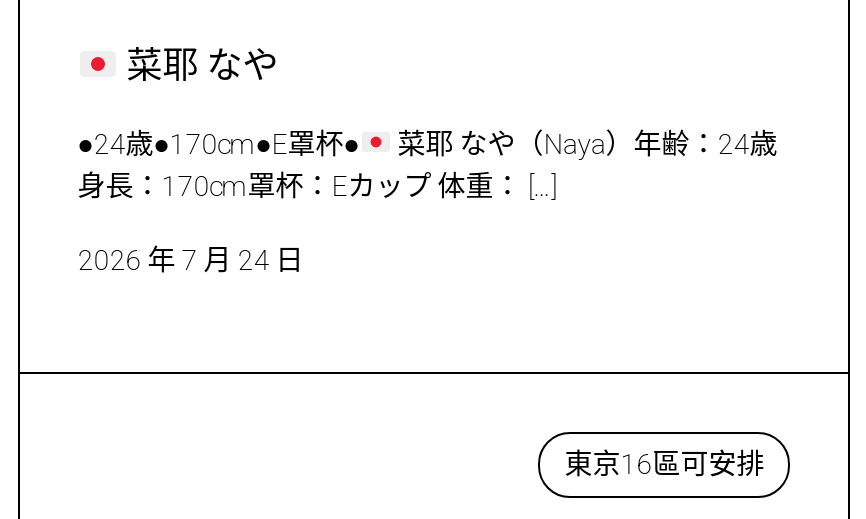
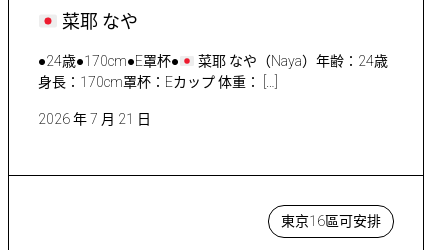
[78,243,304,275] 2026 年 7 月 24 日 -> [38,111,151,127] 2026 年 7 月 21 日

